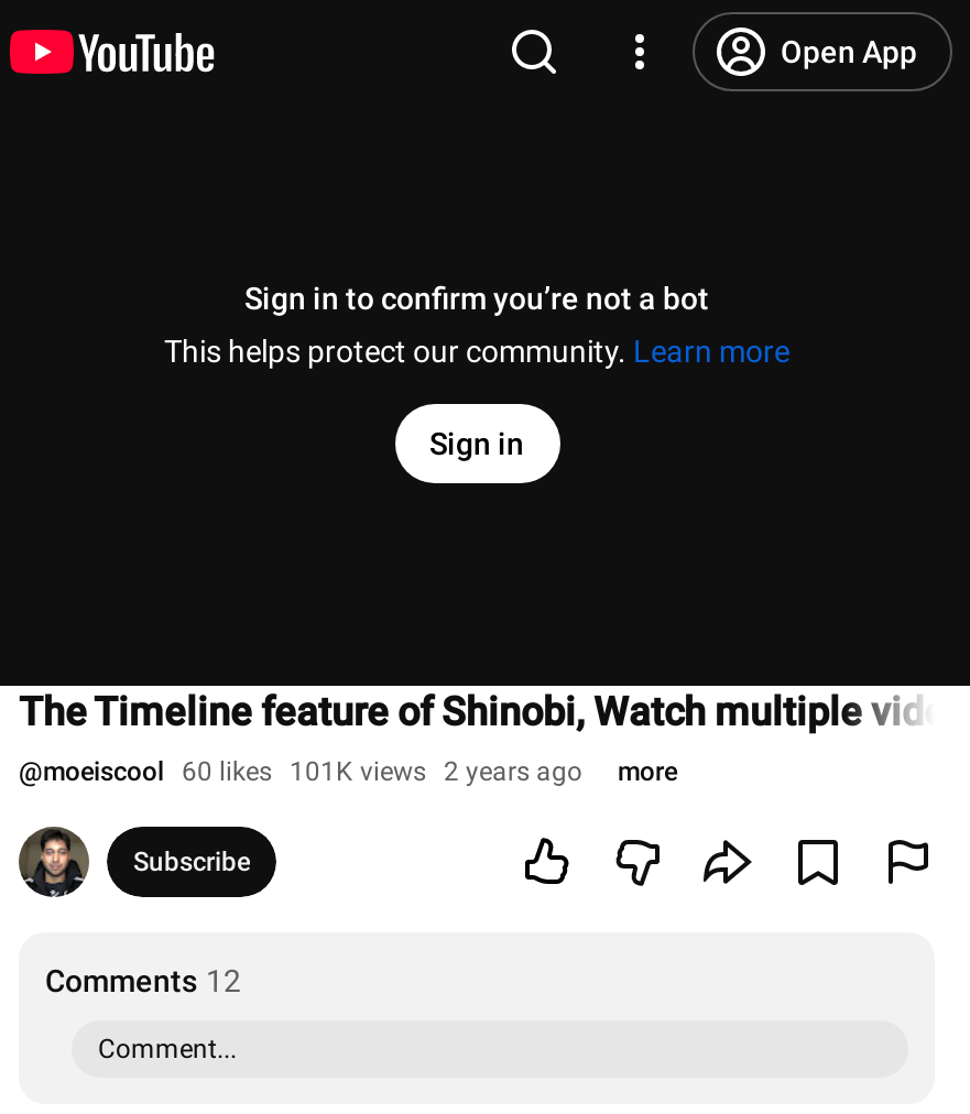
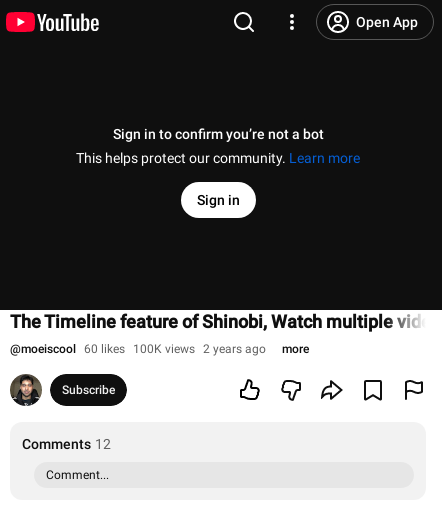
[19,756,582,787] @moeiscool 60 likes 101K views 2 years ago -> [10,342,266,356] @moeiscool 60 likes 100K views 2 years ago

